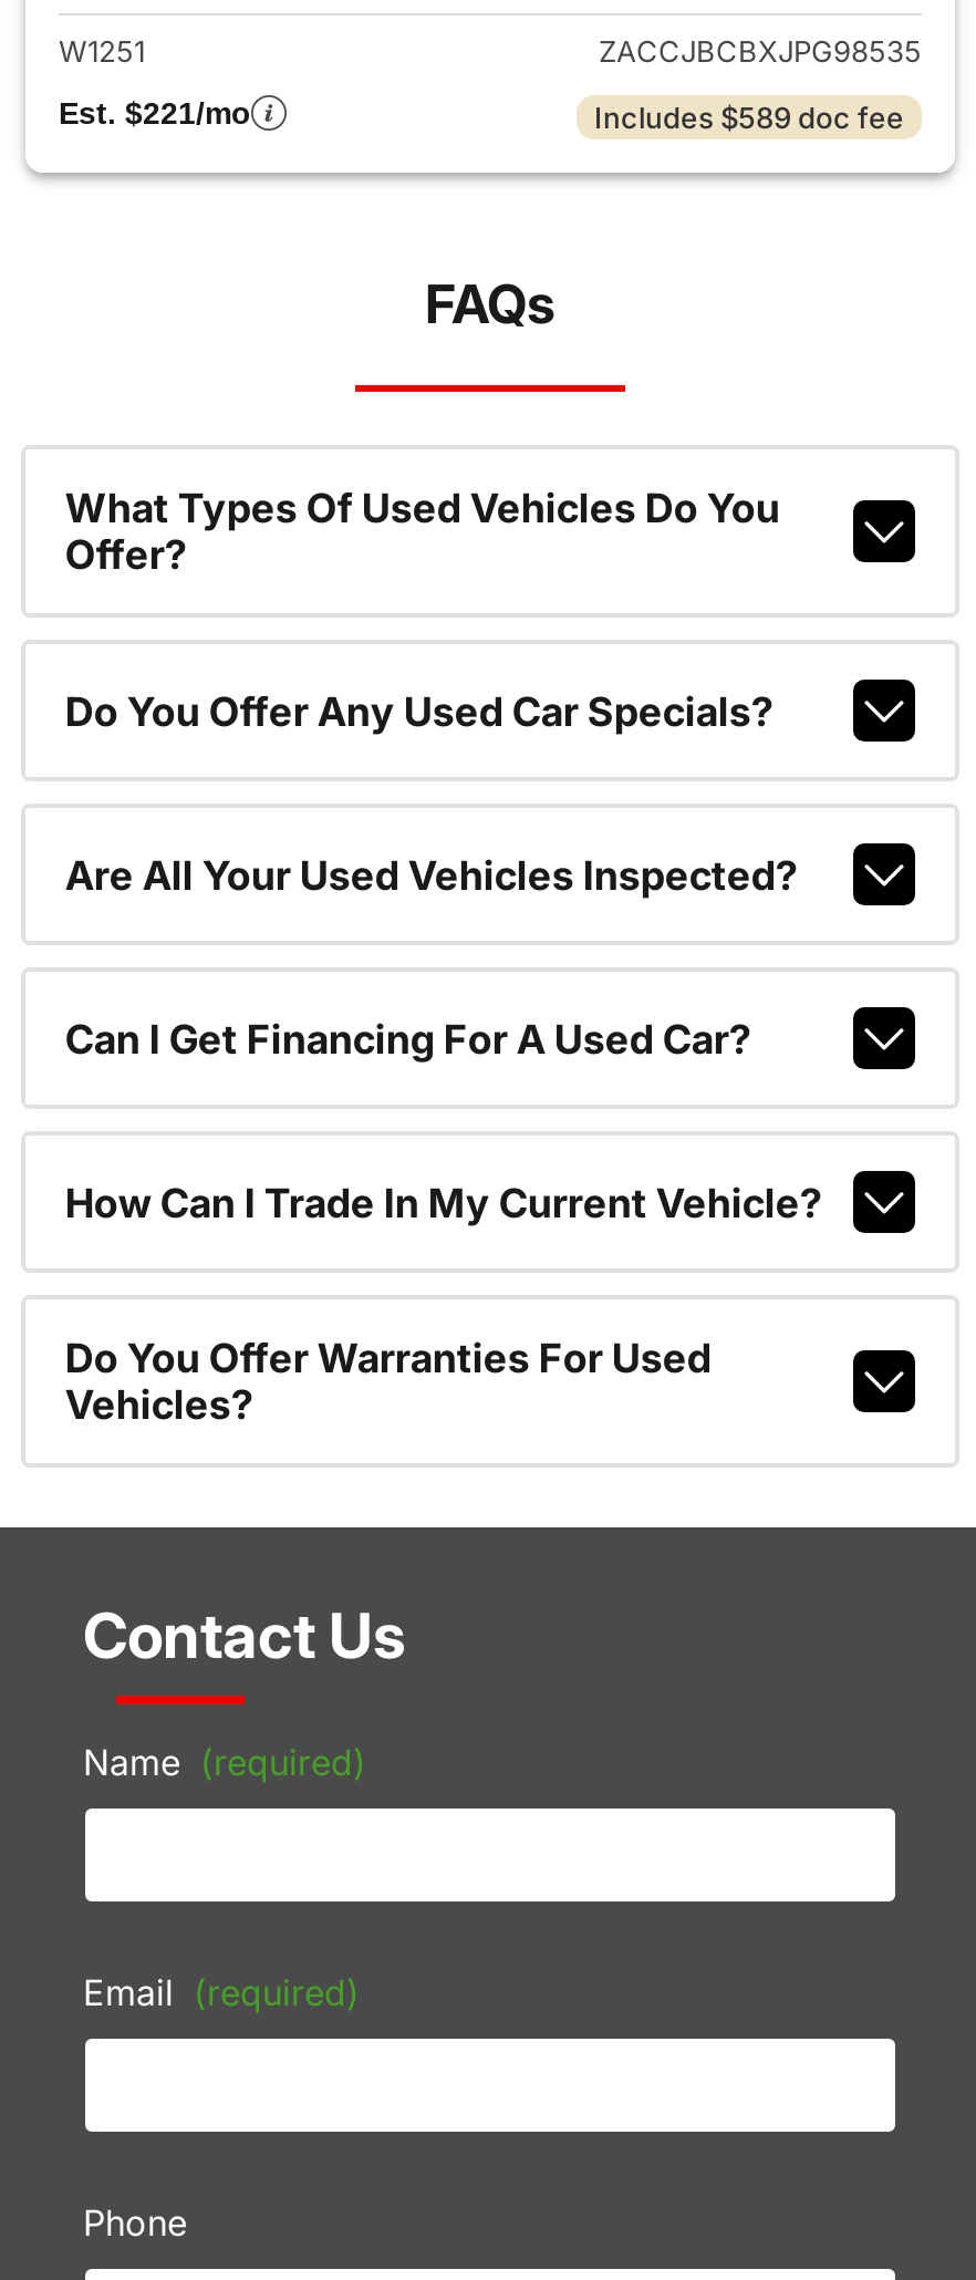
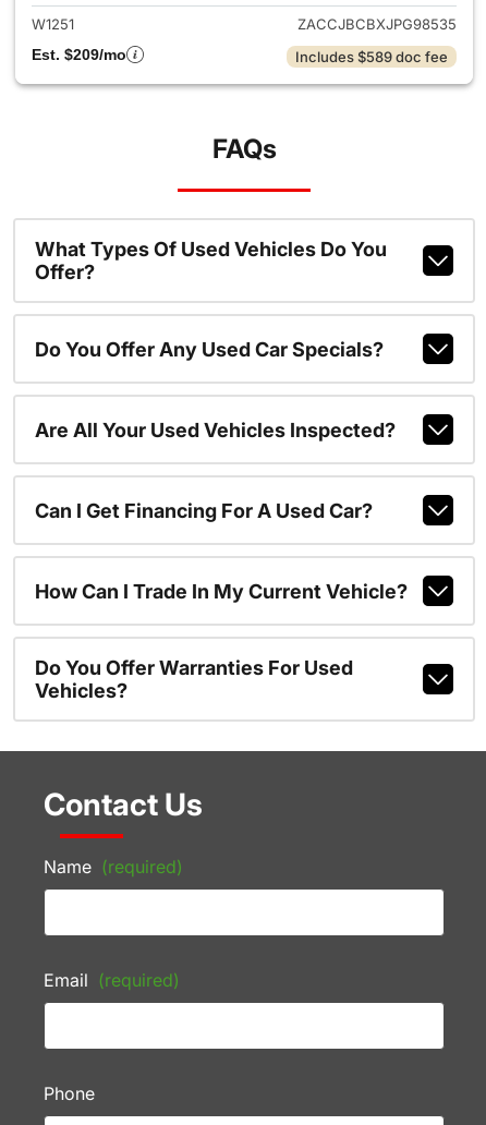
[59,95,251,131] Est. $221/mo -> [32,46,126,63] Est. $209/mo

